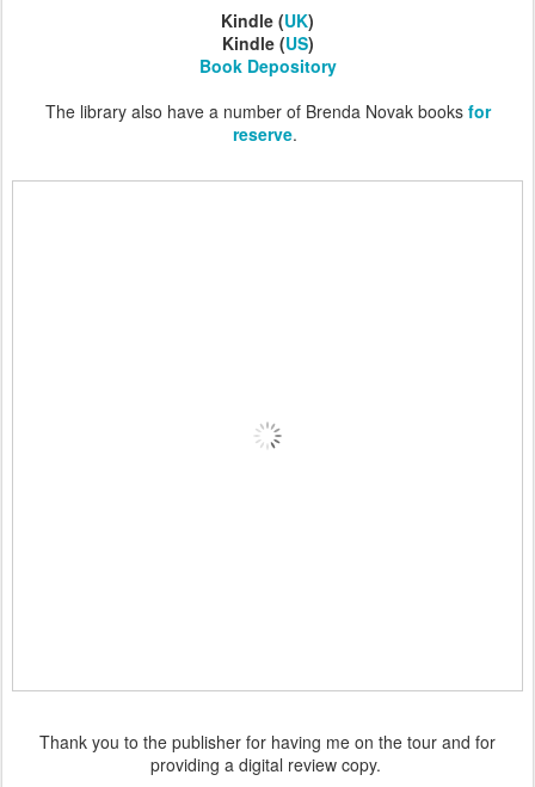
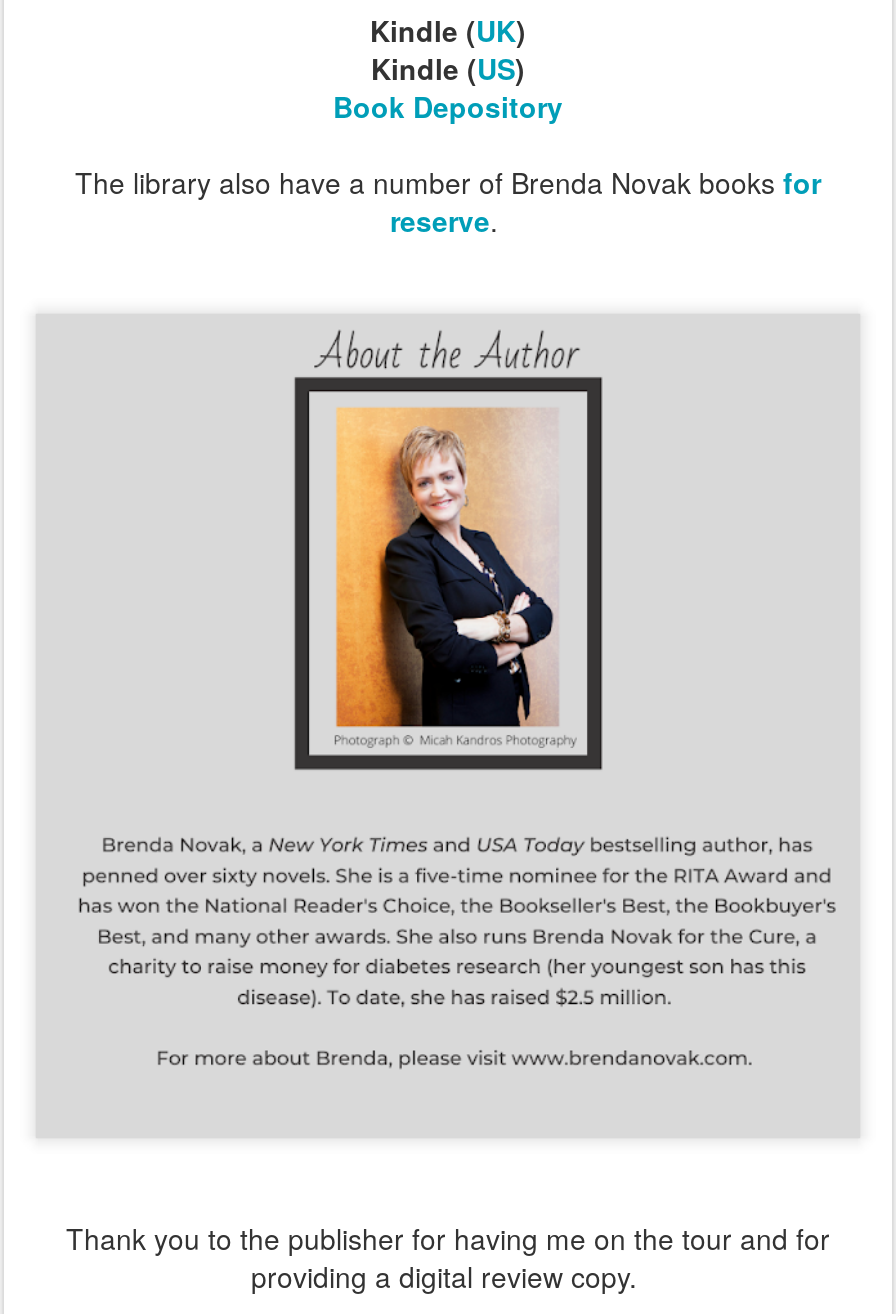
none -> [36,314,860,1138] [image]

